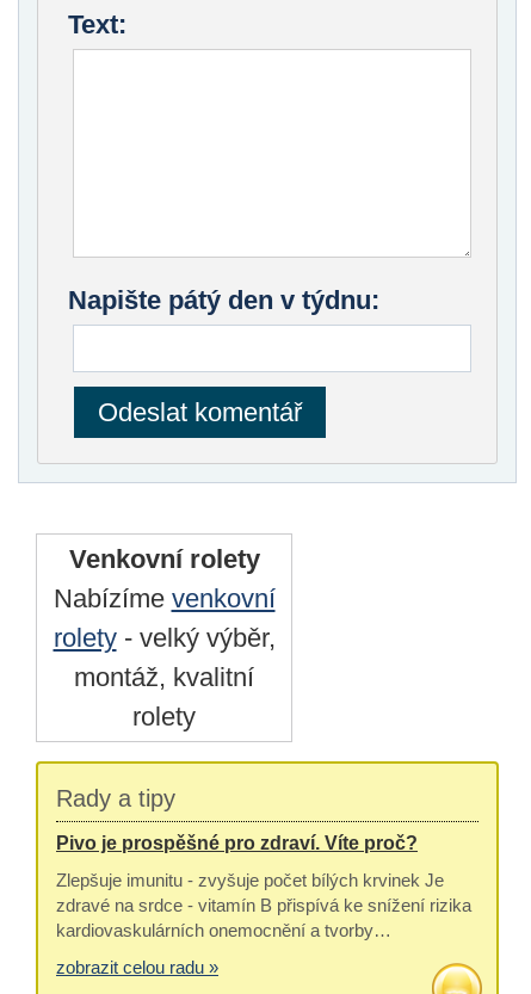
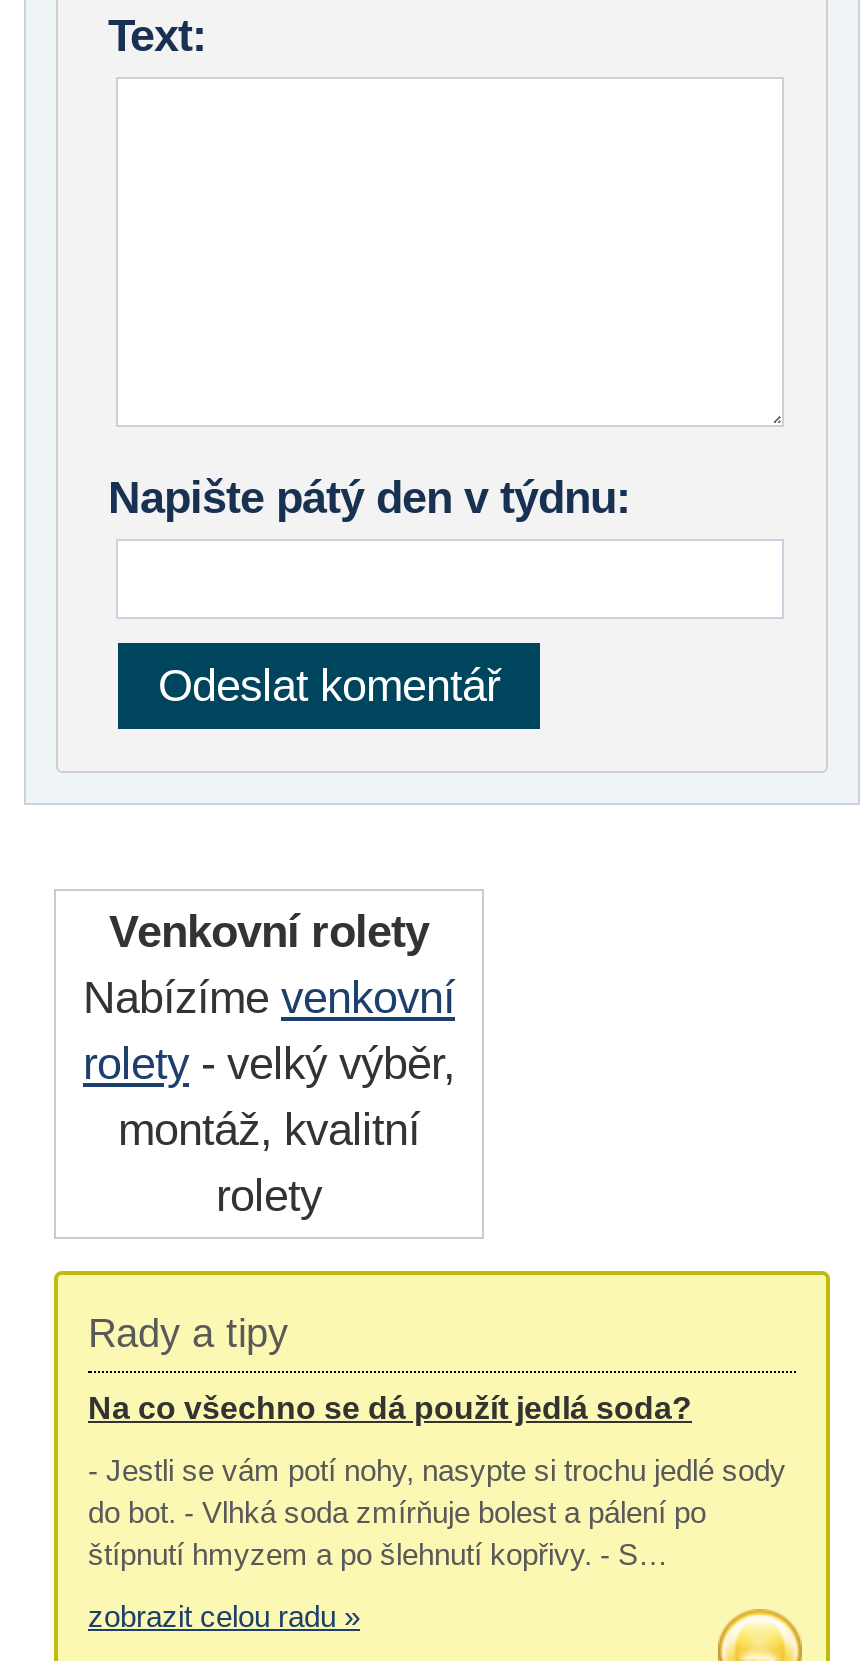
[56,833,418,853] Pivo je prospěšné pro zdraví. Víte proč? -> [88,1391,692,1425] Na co všechno se dá použít jedlá soda?
[56,870,471,941] Zlepšuje imunitu - zvyšuje počet bílých krvinek Je | zdravé na srdce - vitamín B přispívá ke snížení rizika | kardiovaskulárních onemocnění a tvorby… -> [88,1453,786,1571] - Jestli se vám potí nohy, nasypte si trochu jedlé sody | do bot. - Vlhká soda zmírňuje bolest a pálení po | štípnutí hmyzem a po šlehnutí kopřivy. - S…

